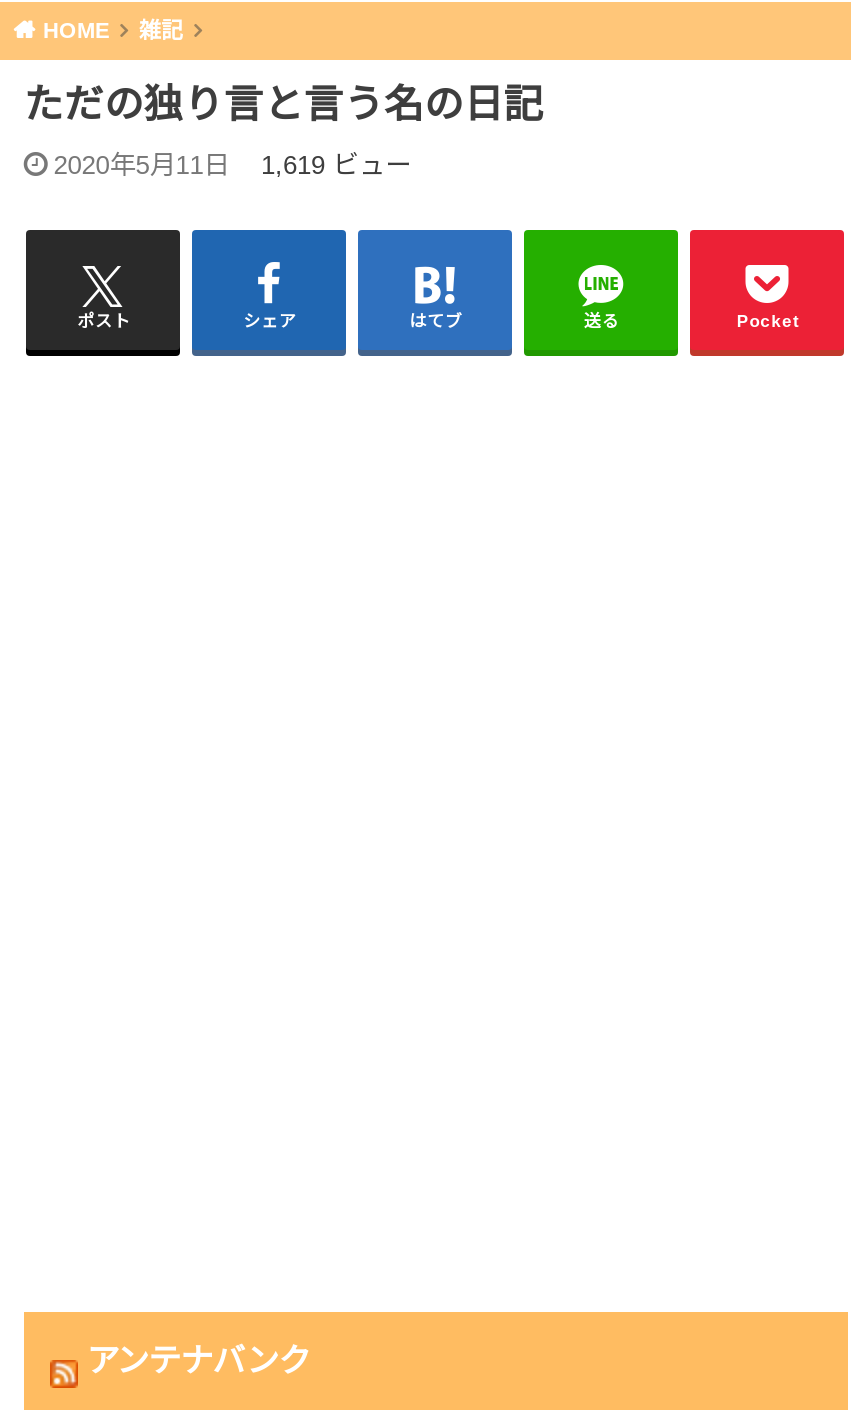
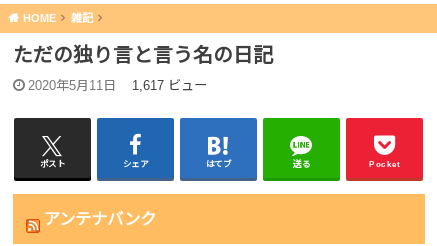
[53,151,411,181] 2020年5月11日 1,619 ビュー -> [28,78,206,93] 2020年5月11日 1,617 ビュー

